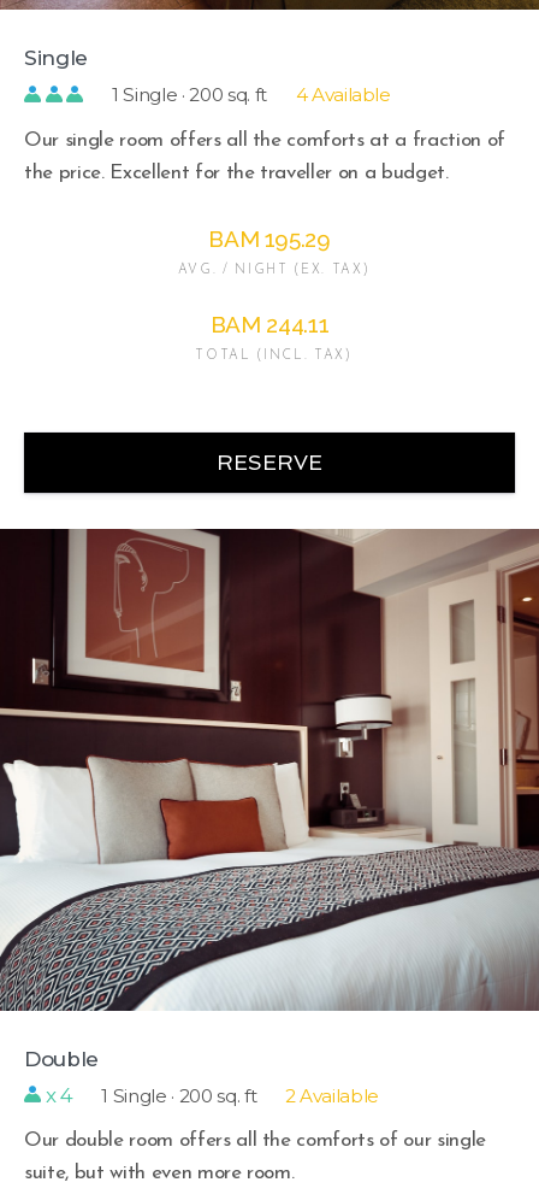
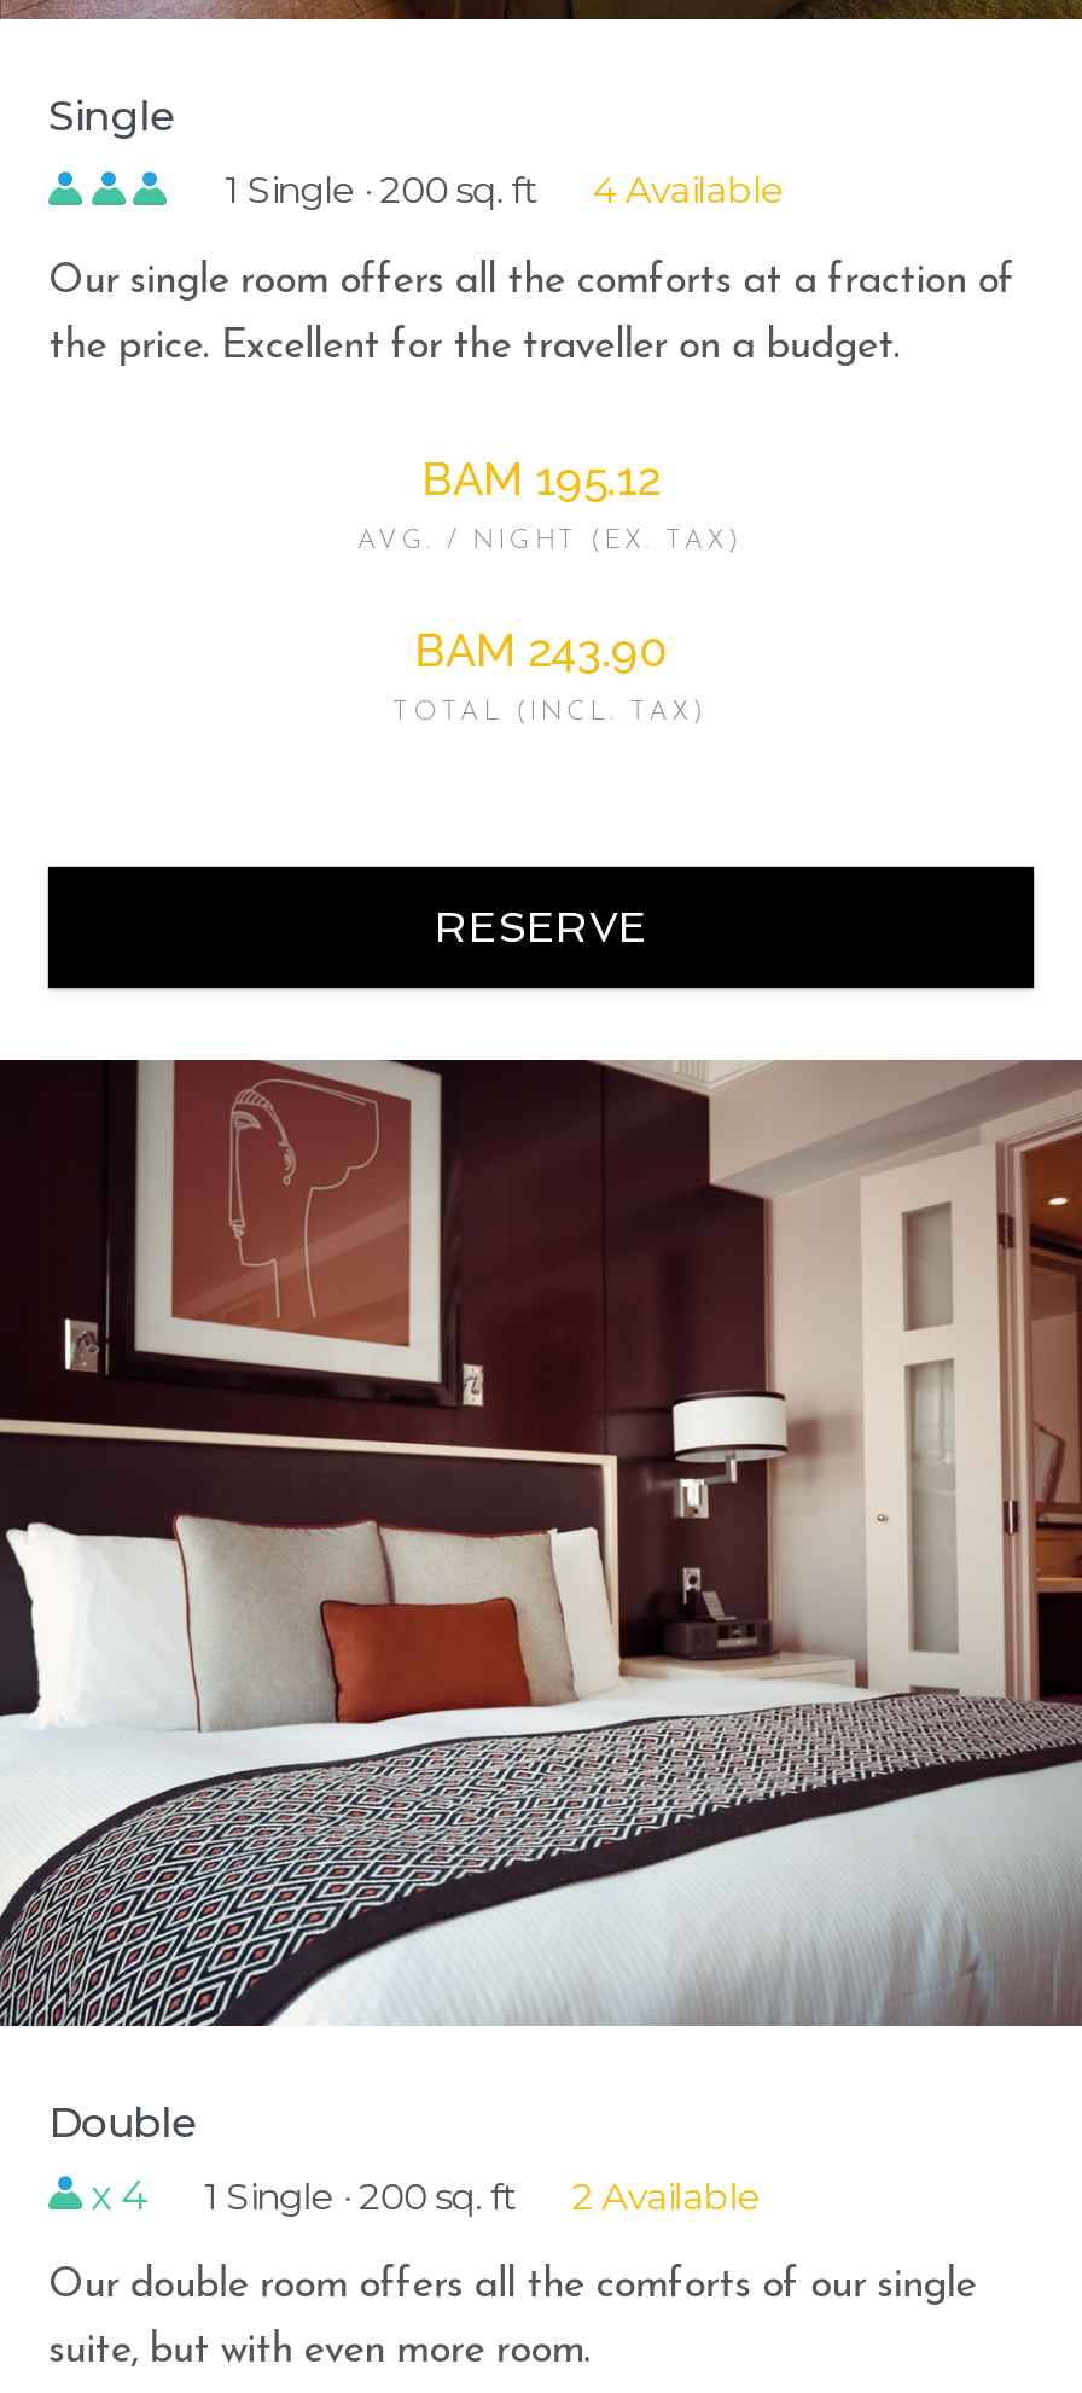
[208,225,331,251] BAM 195.29 -> [422,451,660,504] BAM 195.12
[210,310,329,337] BAM 244.11 -> [415,622,667,675] BAM 243.90

